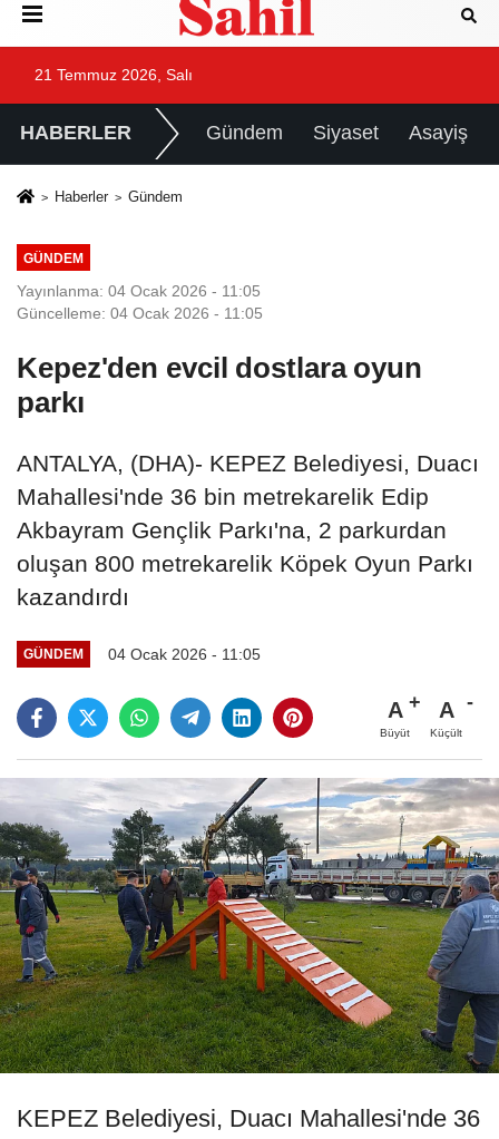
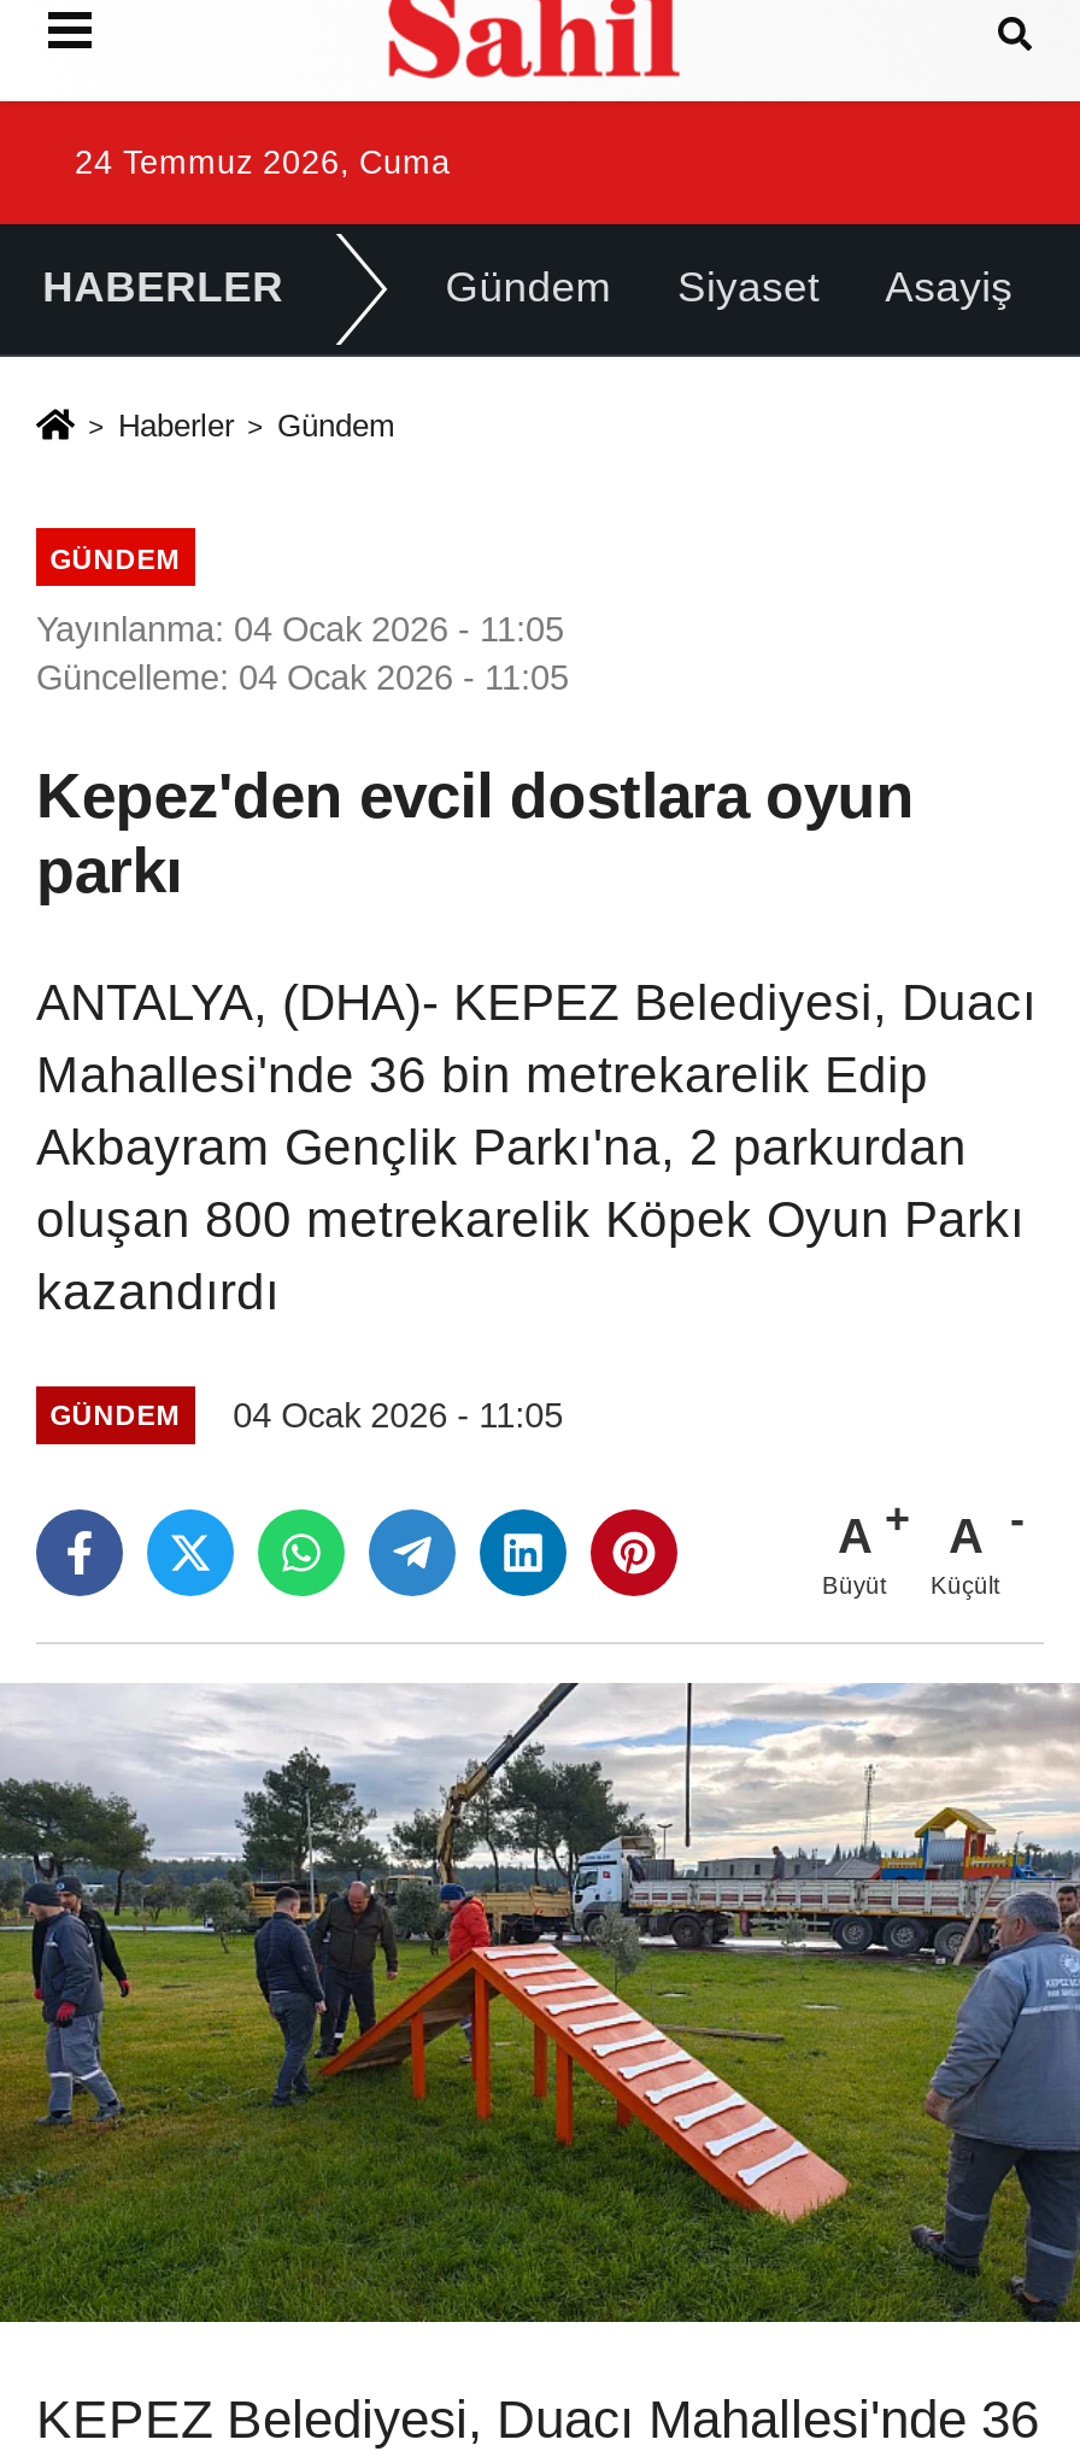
[35,67,193,84] 21 Temmuz 2026, Salı -> [75,145,451,181] 24 Temmuz 2026, Cuma

